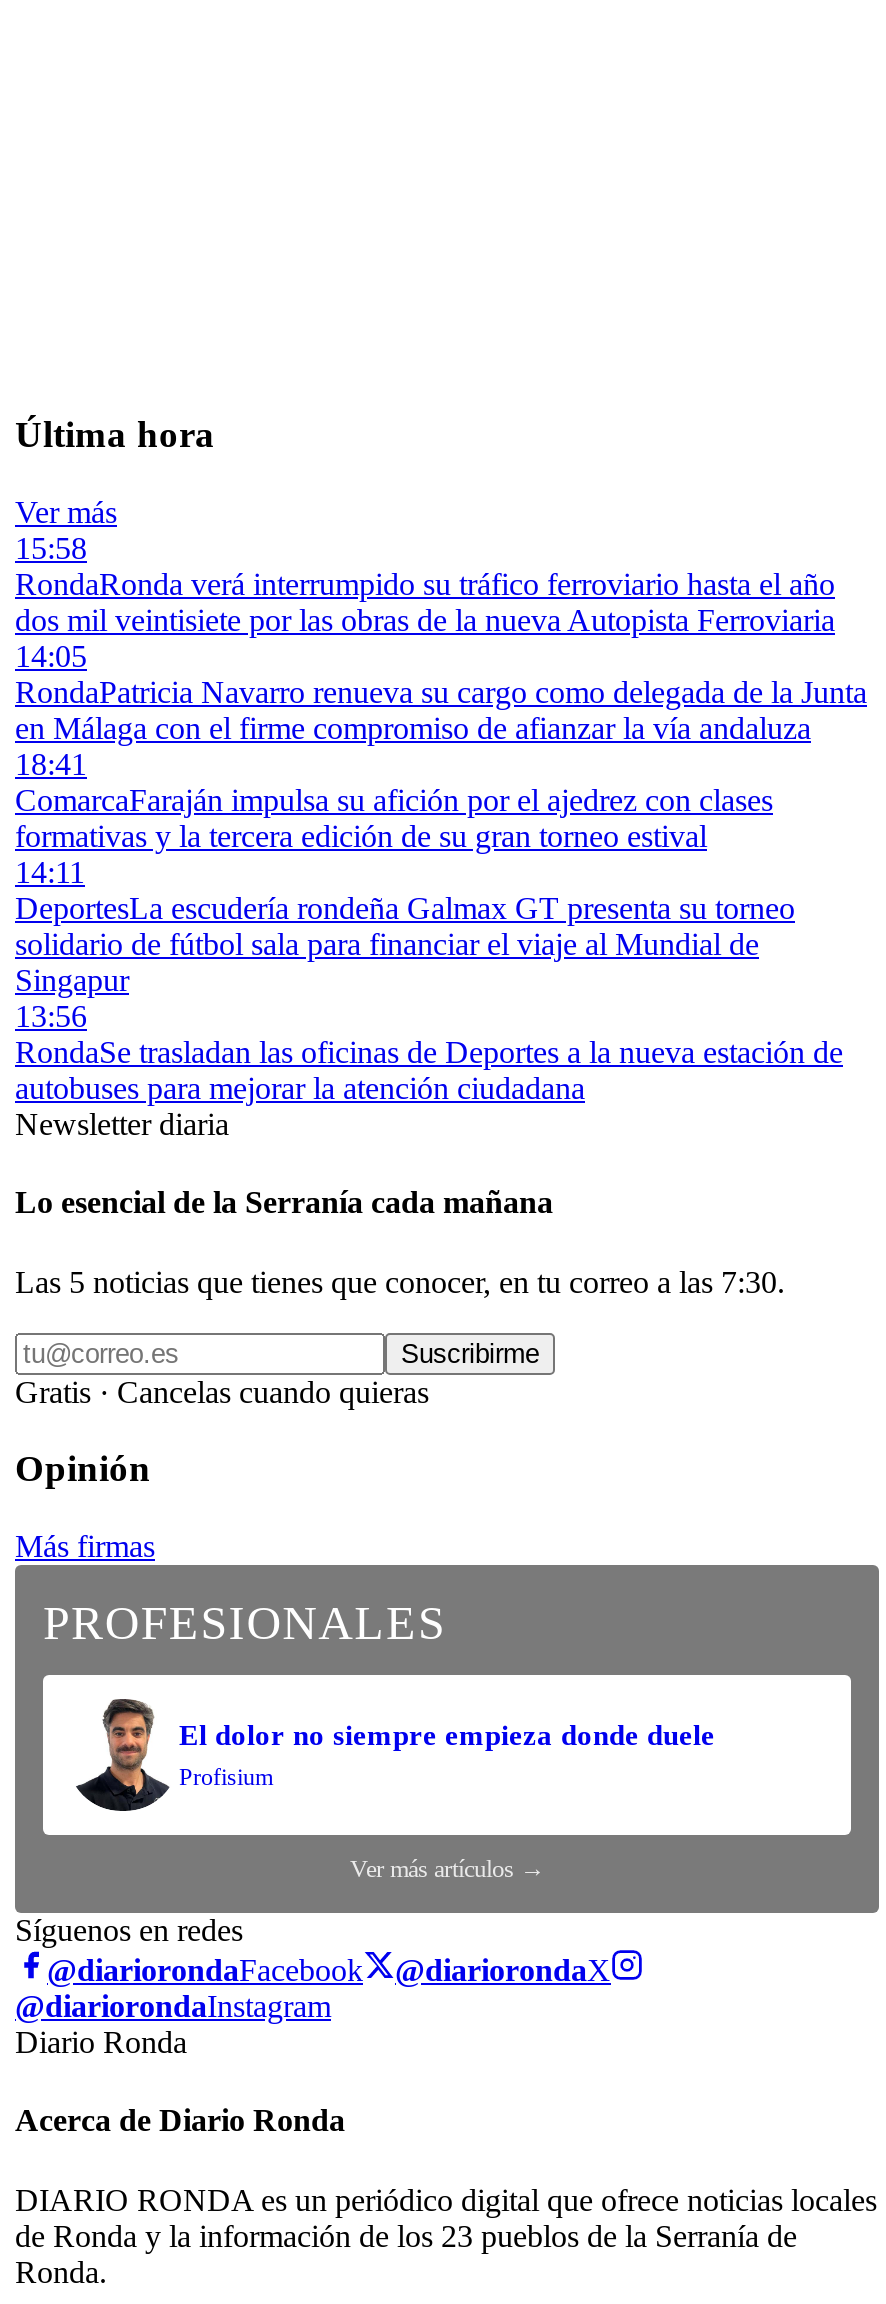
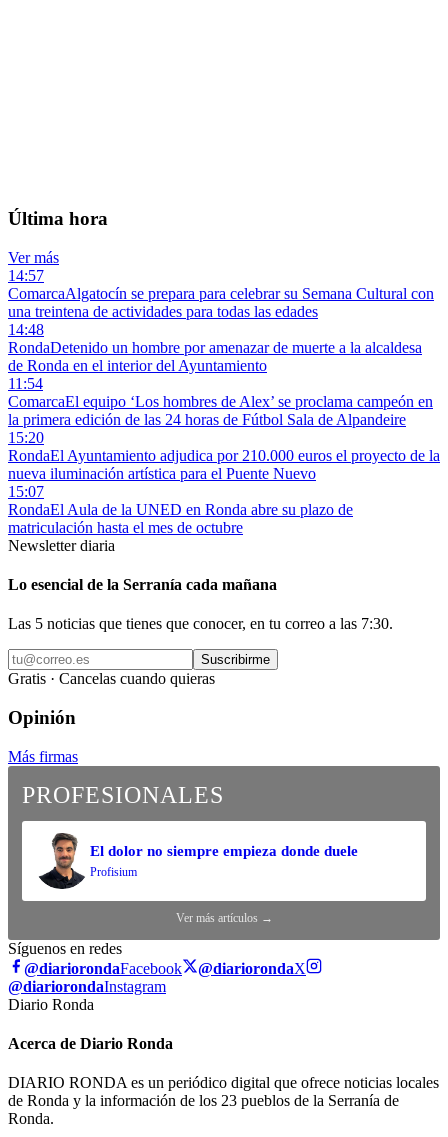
[15,531,867,1105] 15:58 | RondaRonda verá interrumpido su tráfico ferroviario hasta el año | dos mil veintisiete por las obras de la nueva Autopista Ferroviaria | 14:05 | RondaPatricia Navarro renueva su cargo como delegada de la Junta | en Málaga con el firme compromiso de afianzar la vía andaluza | 18:41 | ComarcaFaraján impulsa su afición por el ajedrez con clases | formativas y la tercera edición de su gran torneo estival | 14:11 | DeportesLa escudería rondeña Galmax GT presenta su torneo | solidario de fútbol sala para financiar el viaje al Mundial de | Singapur | 13:56 | RondaSe trasladan las oficinas de Deportes a la nueva estación de | autobuses para mejorar la atención ciudadana -> [8,267,440,536] 14:57 | ComarcaAlgatocín se prepara para celebrar su Semana Cultural con | una treintena de actividades para todas las edades | 14:48 | RondaDetenido un hombre por amenazar de muerte a la alcaldesa | de Ronda en el interior del Ayuntamiento | 11:54 | ComarcaEl equipo ‘Los hombres de Alex’ se proclama campeón en | la primera edición de las 24 horas de Fútbol Sala de Alpandeire | 15:20 | RondaEl Ayuntamiento adjudica por 210.000 euros el proyecto de la | nueva iluminación artística para el Puente Nuevo | 15:07 | RondaEl Aula de la UNED en Ronda abre su plazo de | matriculación hasta el mes de octubre

